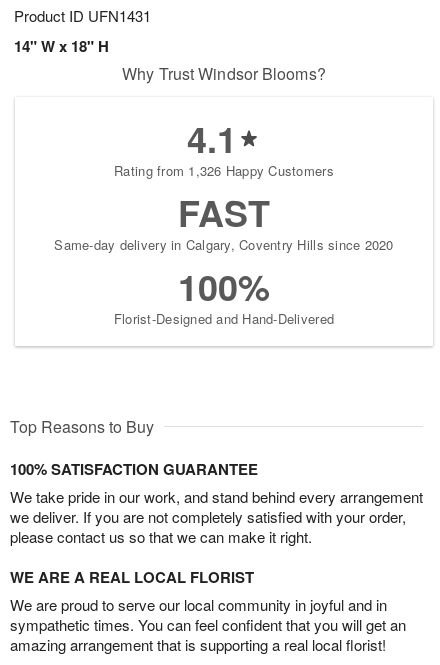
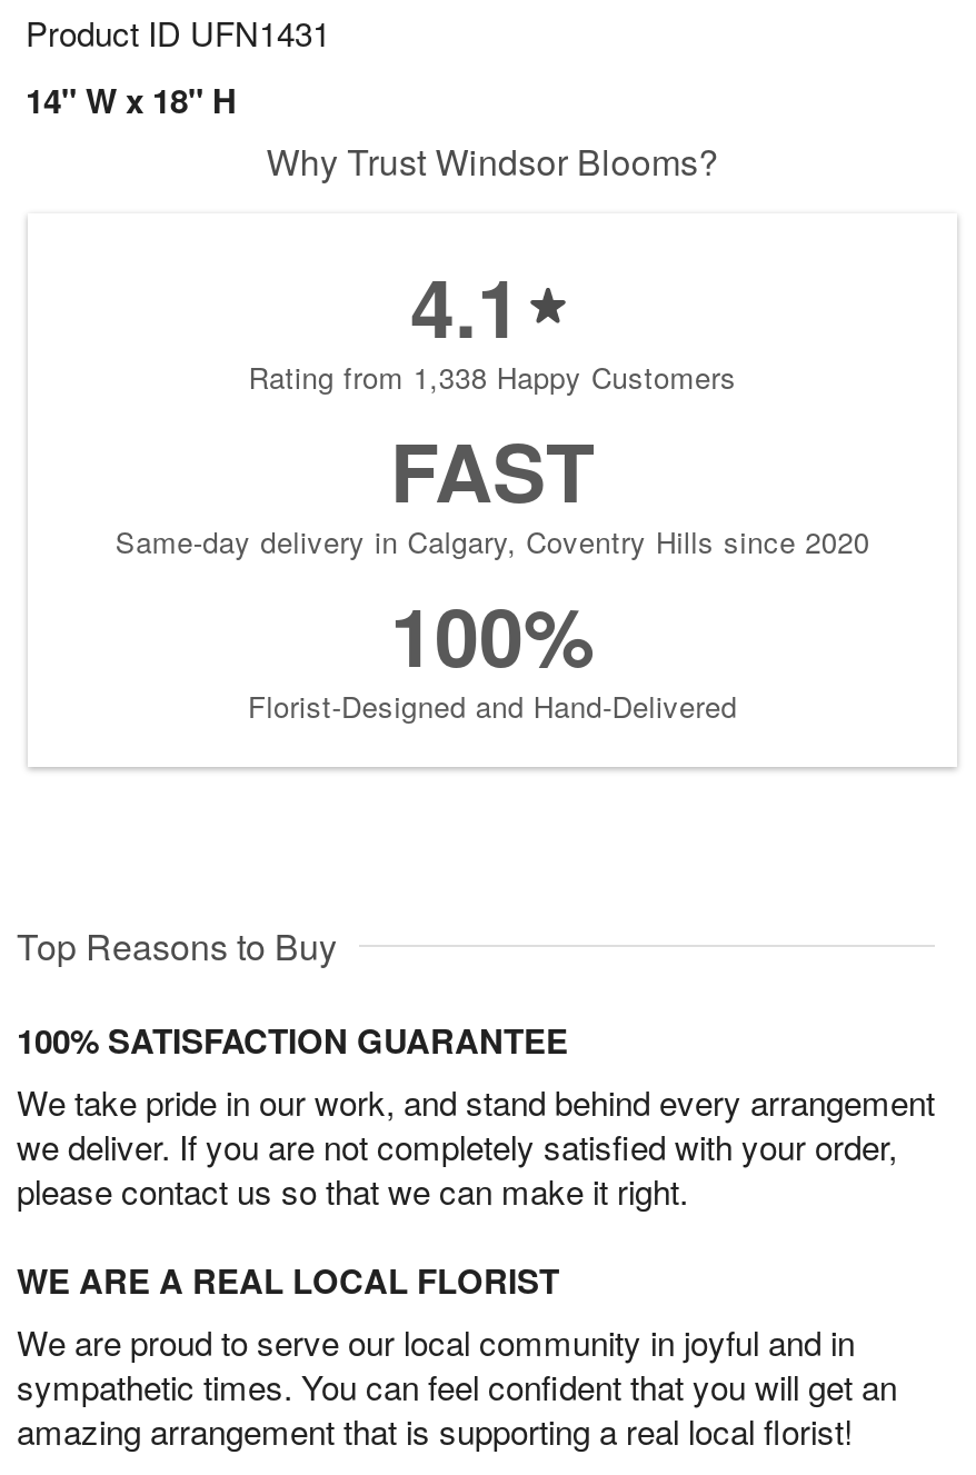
[114,161,334,180] Rating from 1,326 Happy Customers -> [248,357,737,399] Rating from 1,338 Happy Customers

